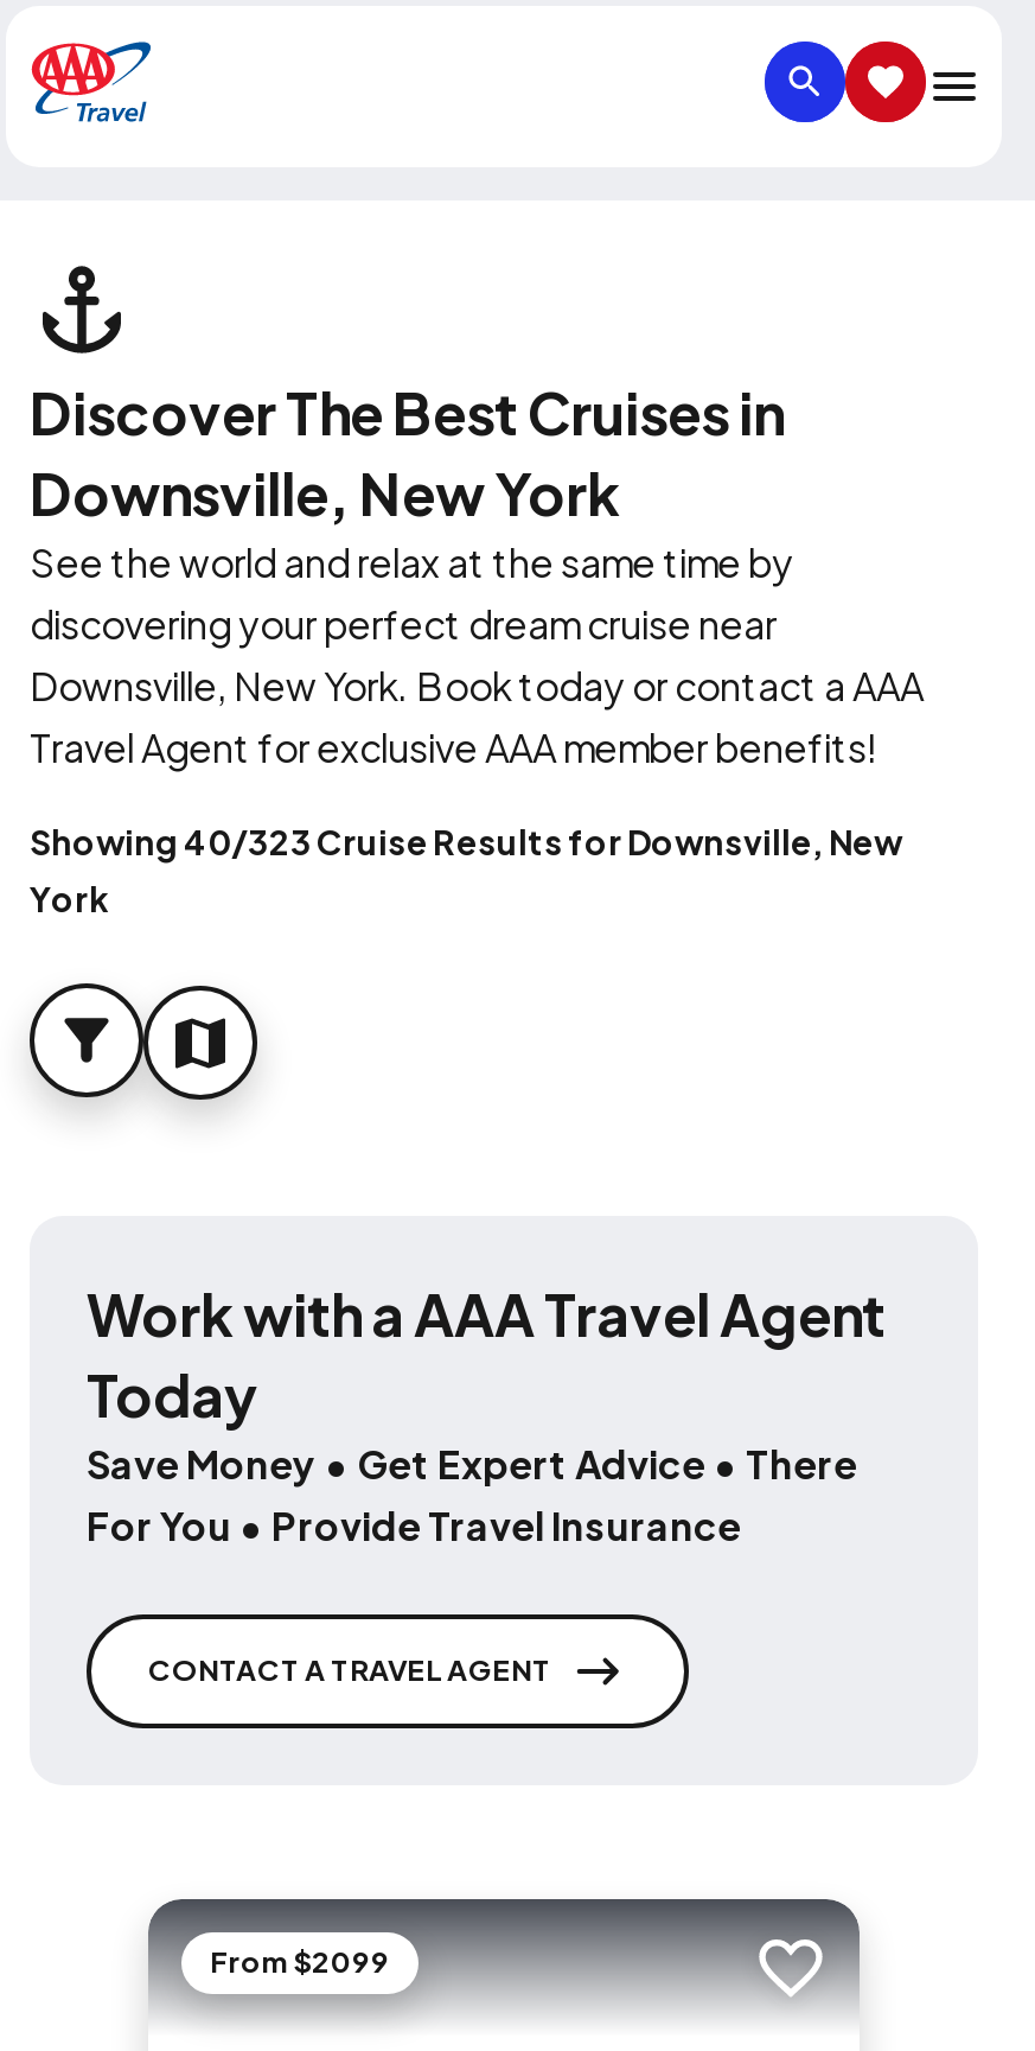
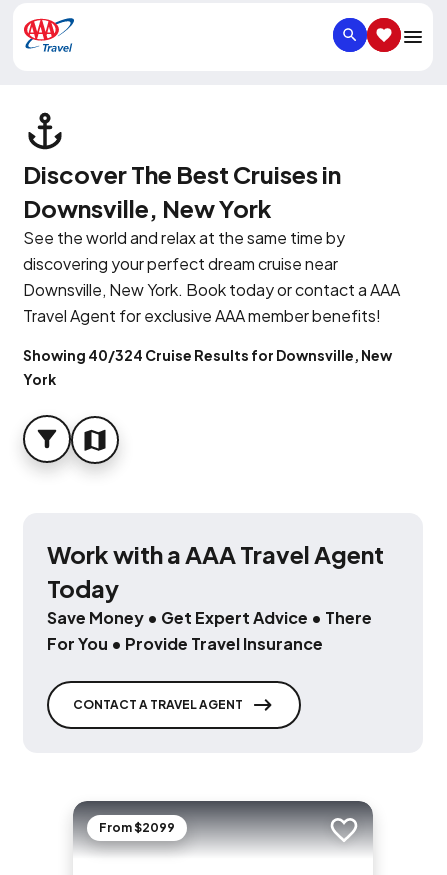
[30,820,902,862] Showing 40/323 Cruise Results for Downsville, New -> [23,346,392,364] Showing 40/324 Cruise Results for Downsville, New

